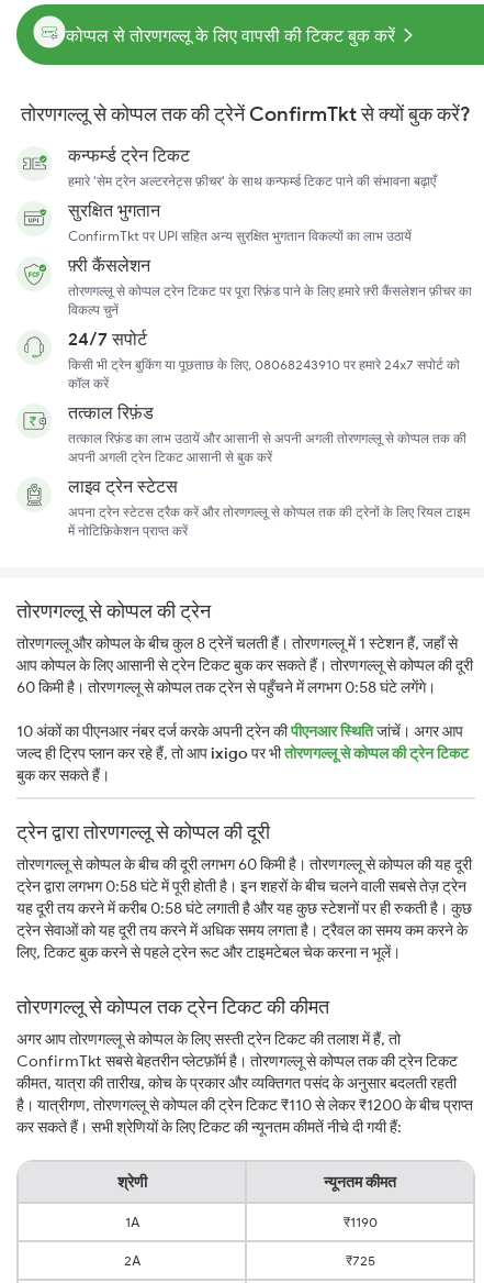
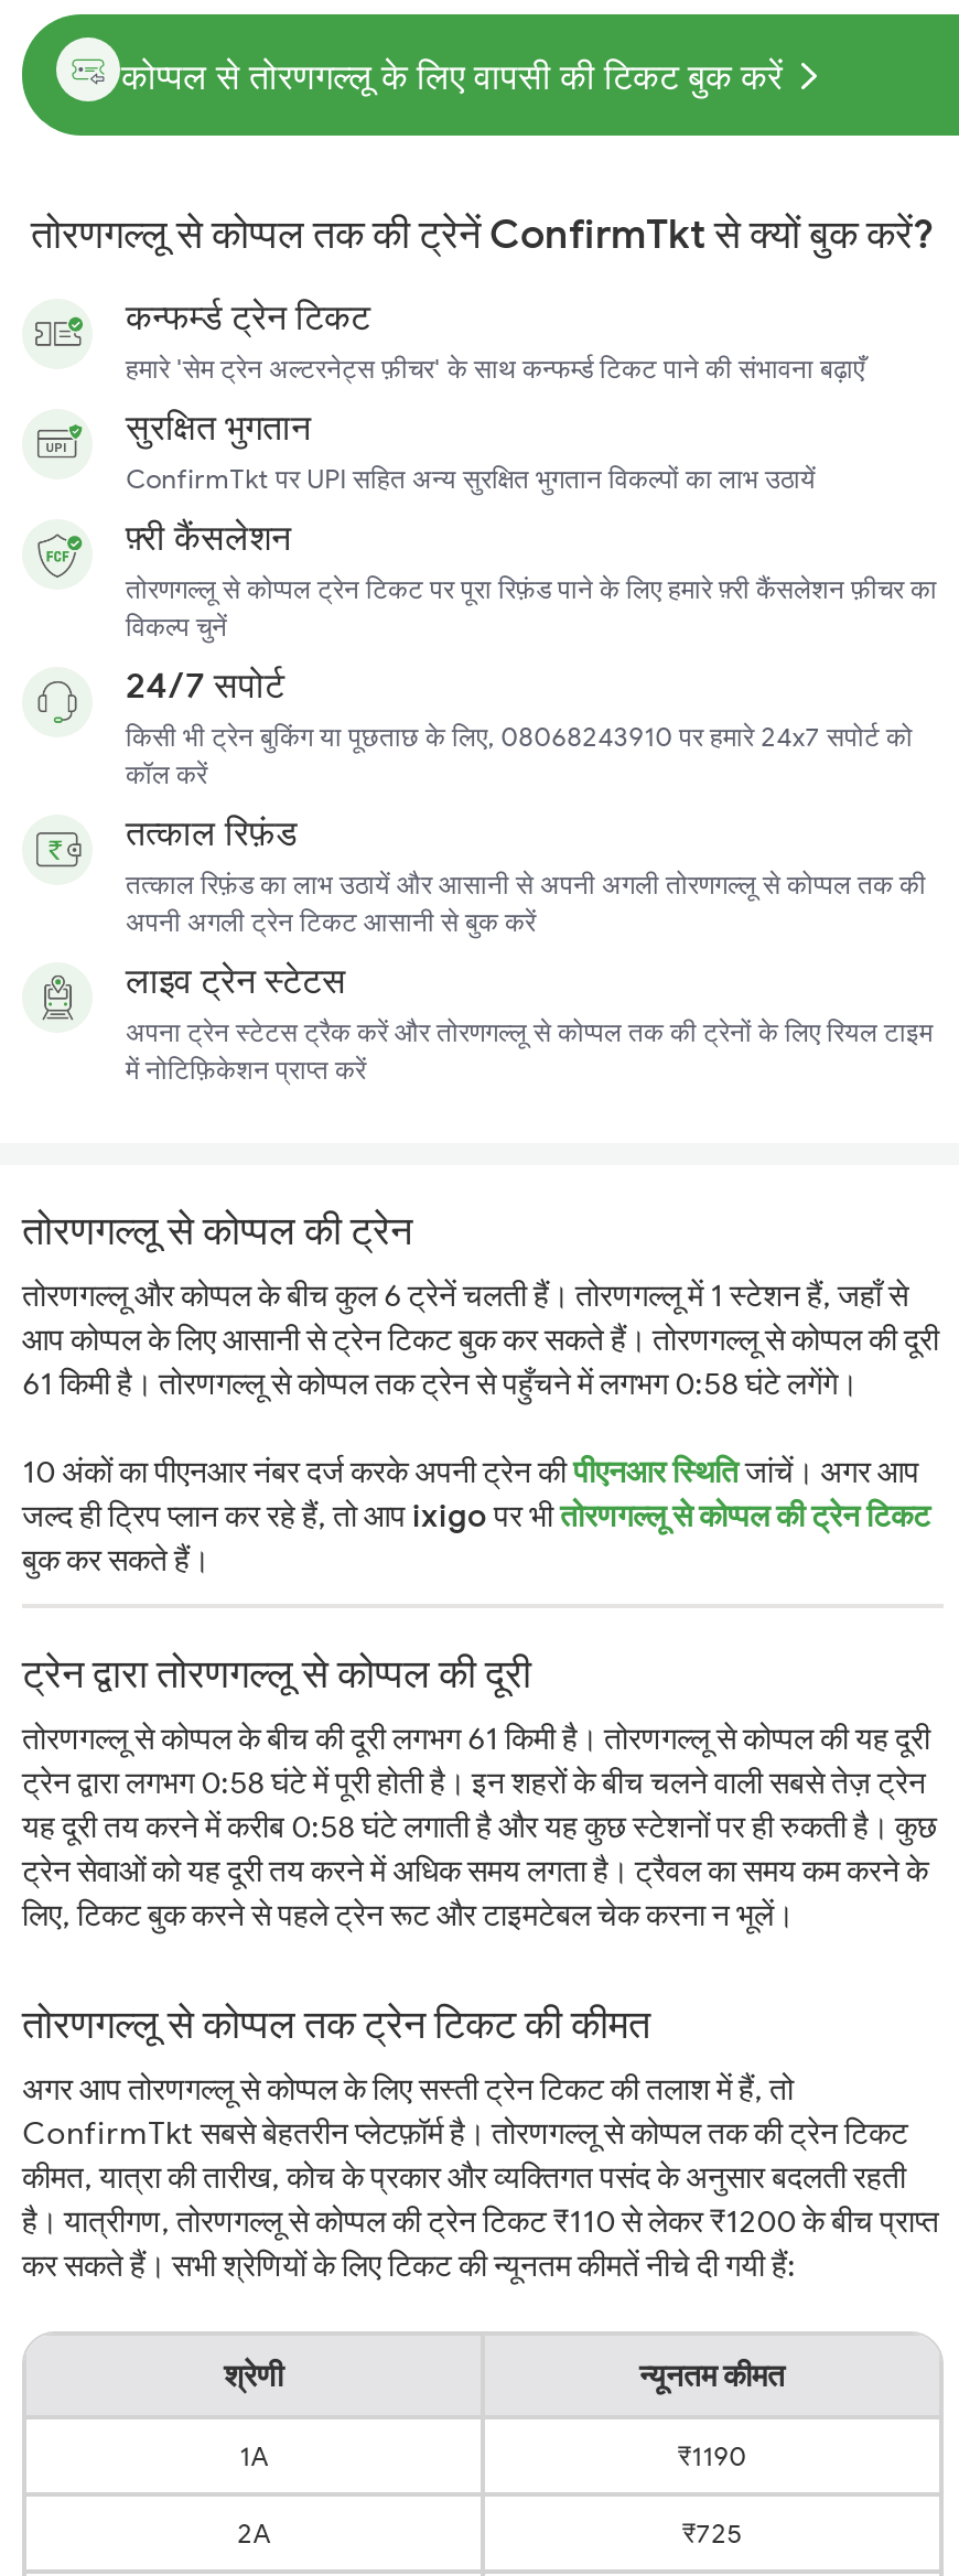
[16,633,458,653] तोरणगल्लू और कोप्पल के बीच कुल 8 ट्रेनें चलती हैं। तोरणगल्लू में 1 स्टेशन हैं, जहाँ से -> [22,1276,908,1315] तोरणगल्लू और कोप्पल के बीच कुल 6 ट्रेनें चलती हैं। तोरणगल्लू में 1 स्टेशन हैं, जहाँ से
[16,677,436,697] 60 किमी है। तोरणगल्लू से कोप्पल तक ट्रेन से पहुँचने में लगभग 0:58 घंटे लगेंगे। -> [22,1364,858,1403] 61 किमी है। तोरणगल्लू से कोप्पल तक ट्रेन से पहुँचने में लगभग 0:58 घंटे लगेंगे।
[16,854,472,874] तोरणगल्लू से कोप्पल के बीच की दूरी लगभग 60 किमी है। तोरणगल्लू से कोप्पल की यह दूरी -> [22,1719,930,1758] तोरणगल्लू से कोप्पल के बीच की दूरी लगभग 61 किमी है। तोरणगल्लू से कोप्पल की यह दूरी

